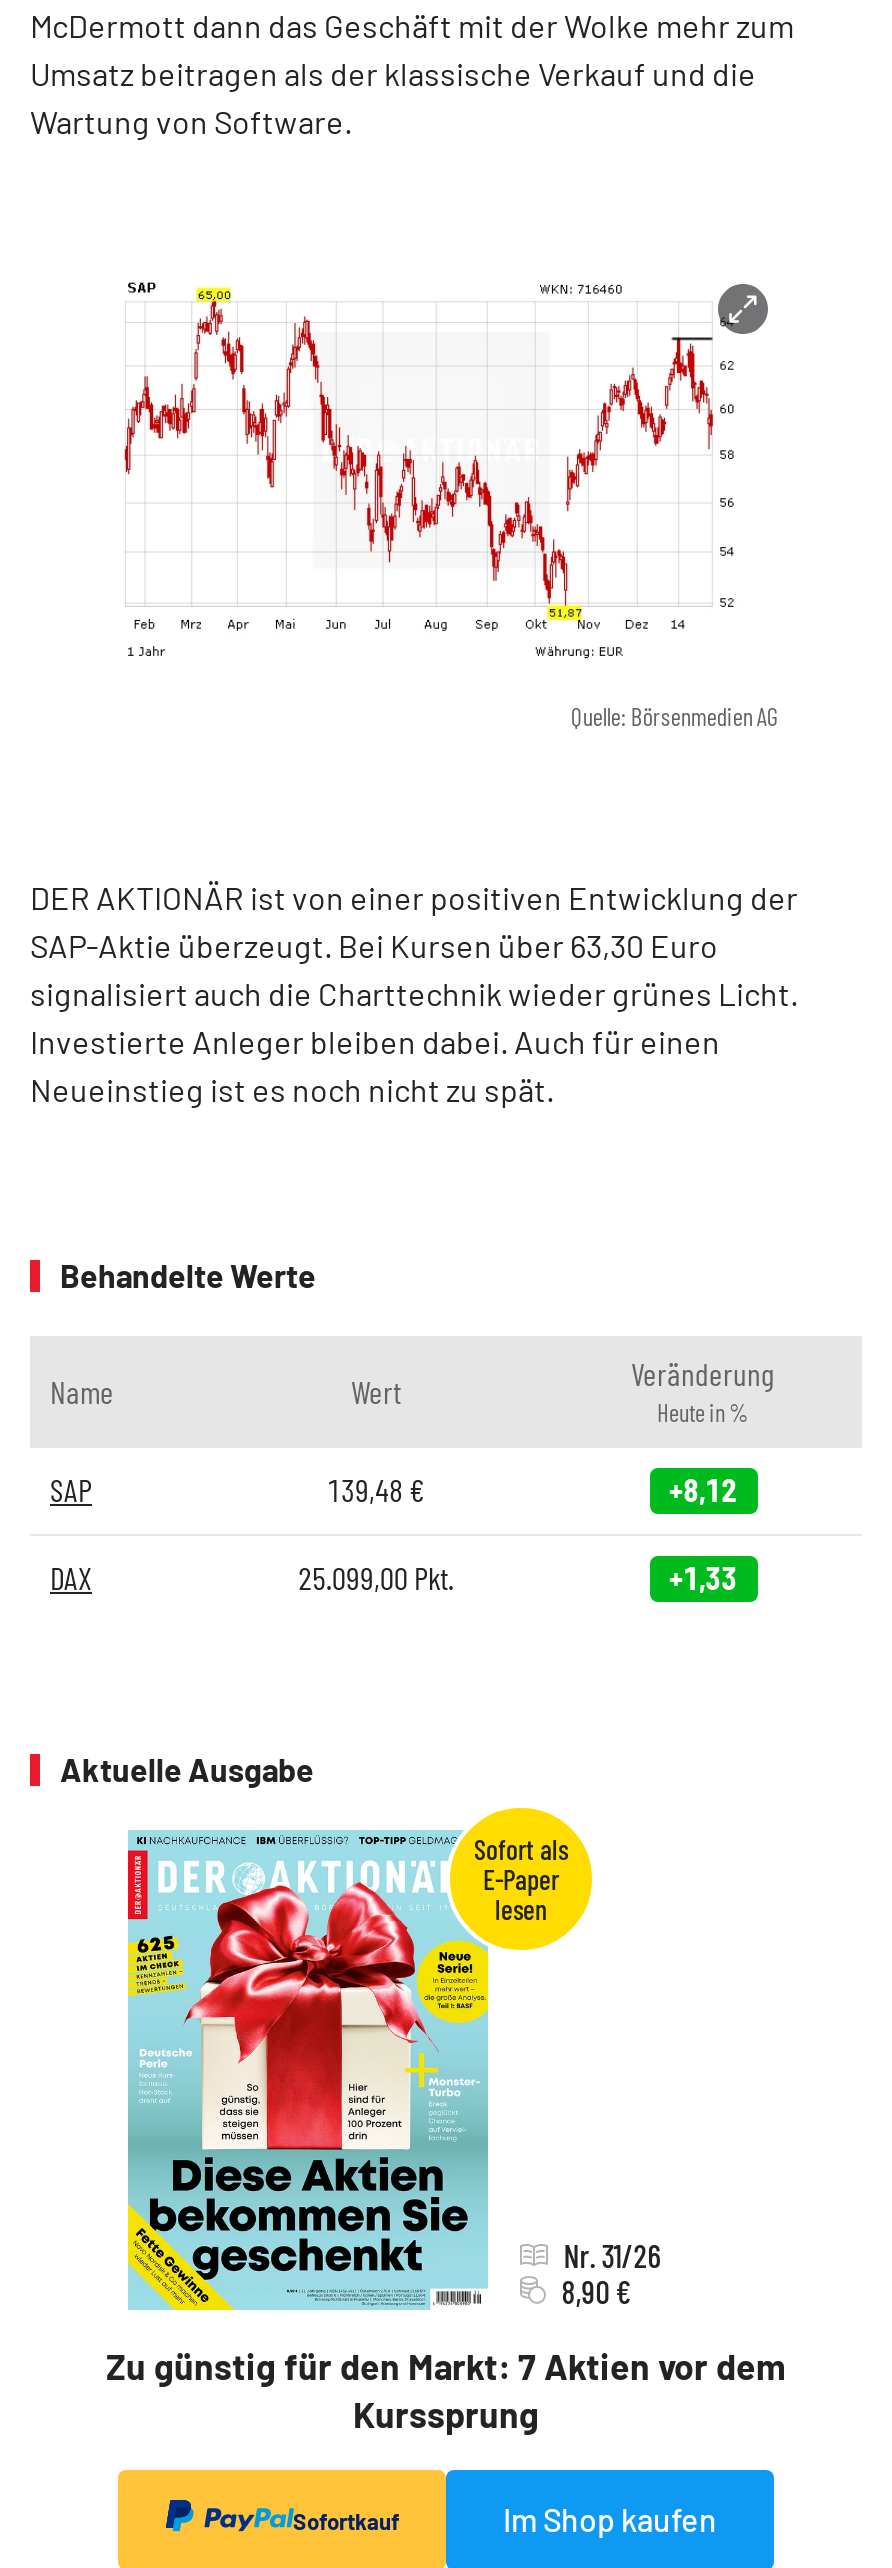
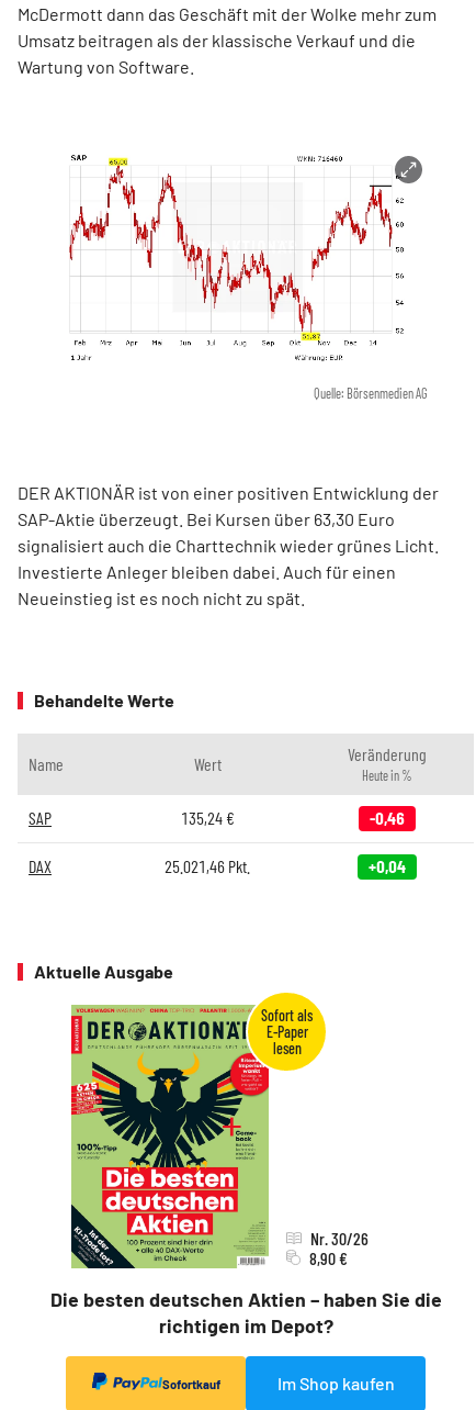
[327,1470,425,1508] 139,48 € -> [180,807,234,828] 135,24 €
[669,1470,737,1508] +8,12 -> [369,807,404,828] -0,46
[298,1558,454,1596] 25.099,00 Pkt. -> [165,856,250,877] 25.021,46 Pkt.
[669,1558,737,1596] +1,33 -> [368,856,405,877] +0,04
[106,1830,786,2436] [image] | Zu günstig für den Markt: 7 Aktien vor dem | Kurssprung -> [50,1004,441,1338] [image] | Die besten deutschen Aktien – haben Sie die | richtigen im Depot?
[564,2236,662,2274] Nr. 31/26 -> [310,1228,368,1249] Nr. 30/26

